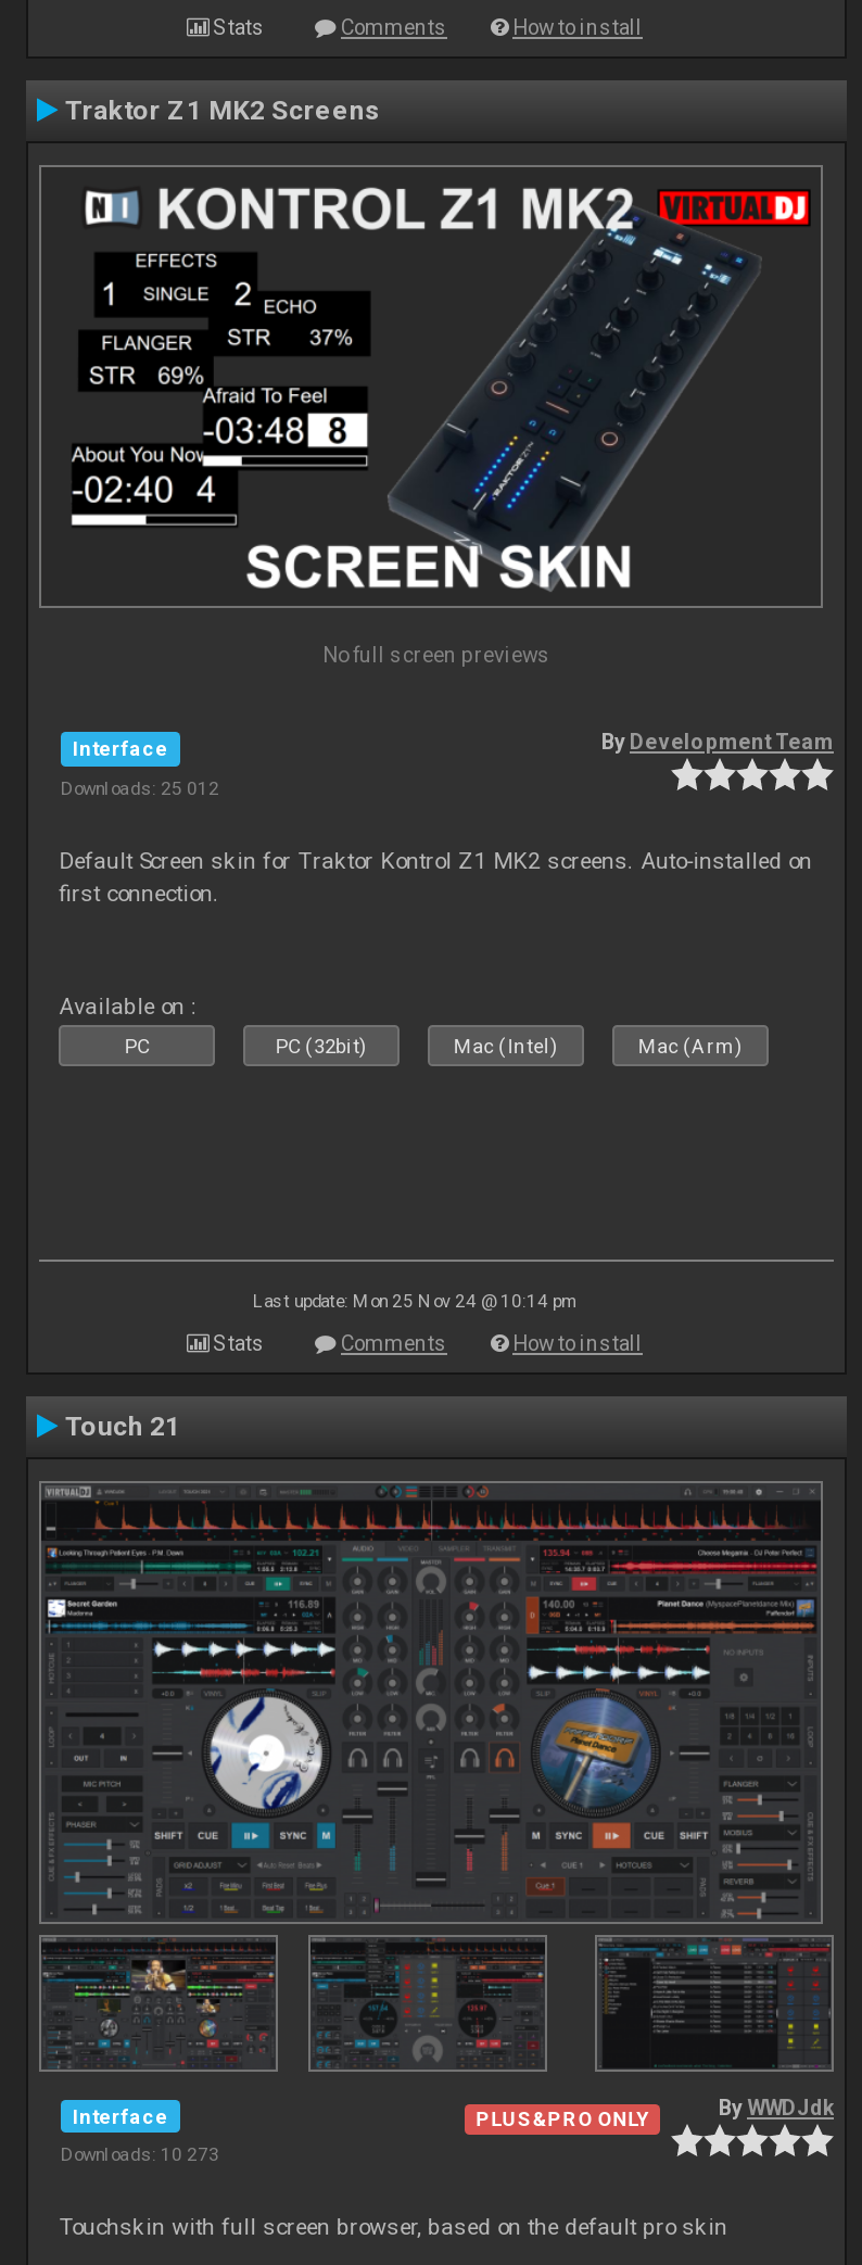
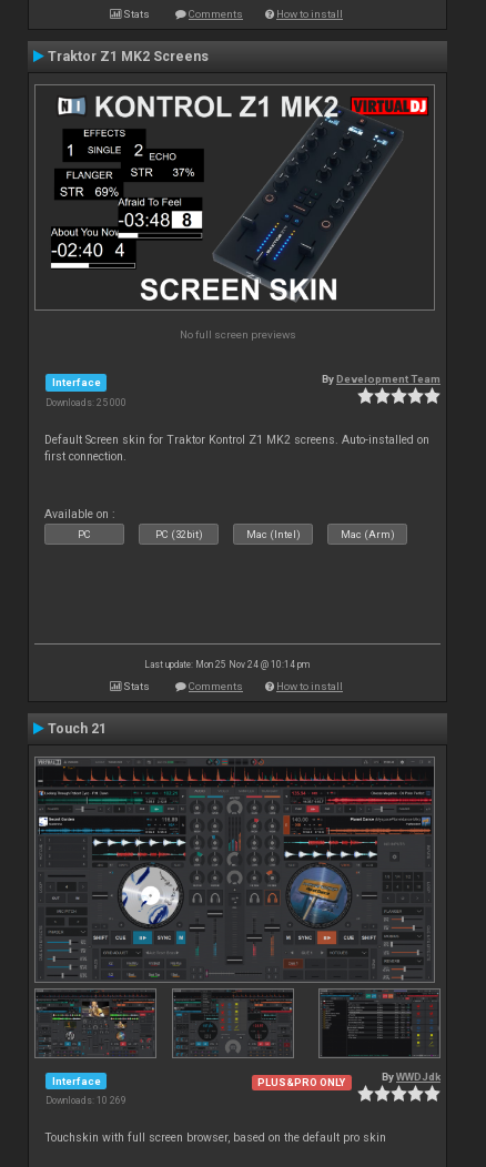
[61,777,219,799] Downloads: 25 012 -> [45,397,126,408] Downloads: 25 000
[61,2144,219,2166] Downloads: 10 273 -> [45,1095,126,1107] Downloads: 10 269

